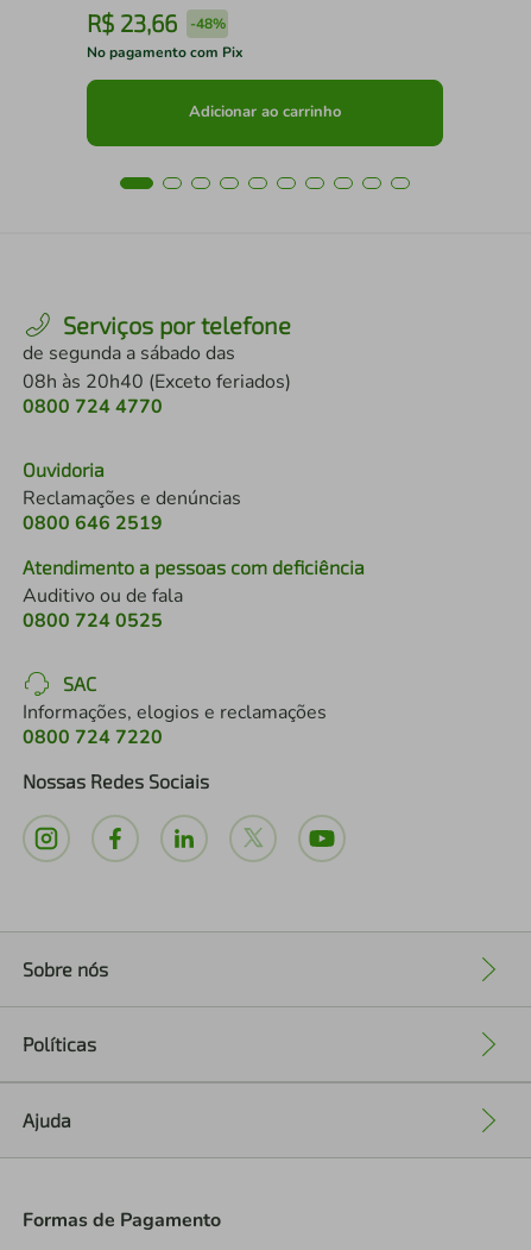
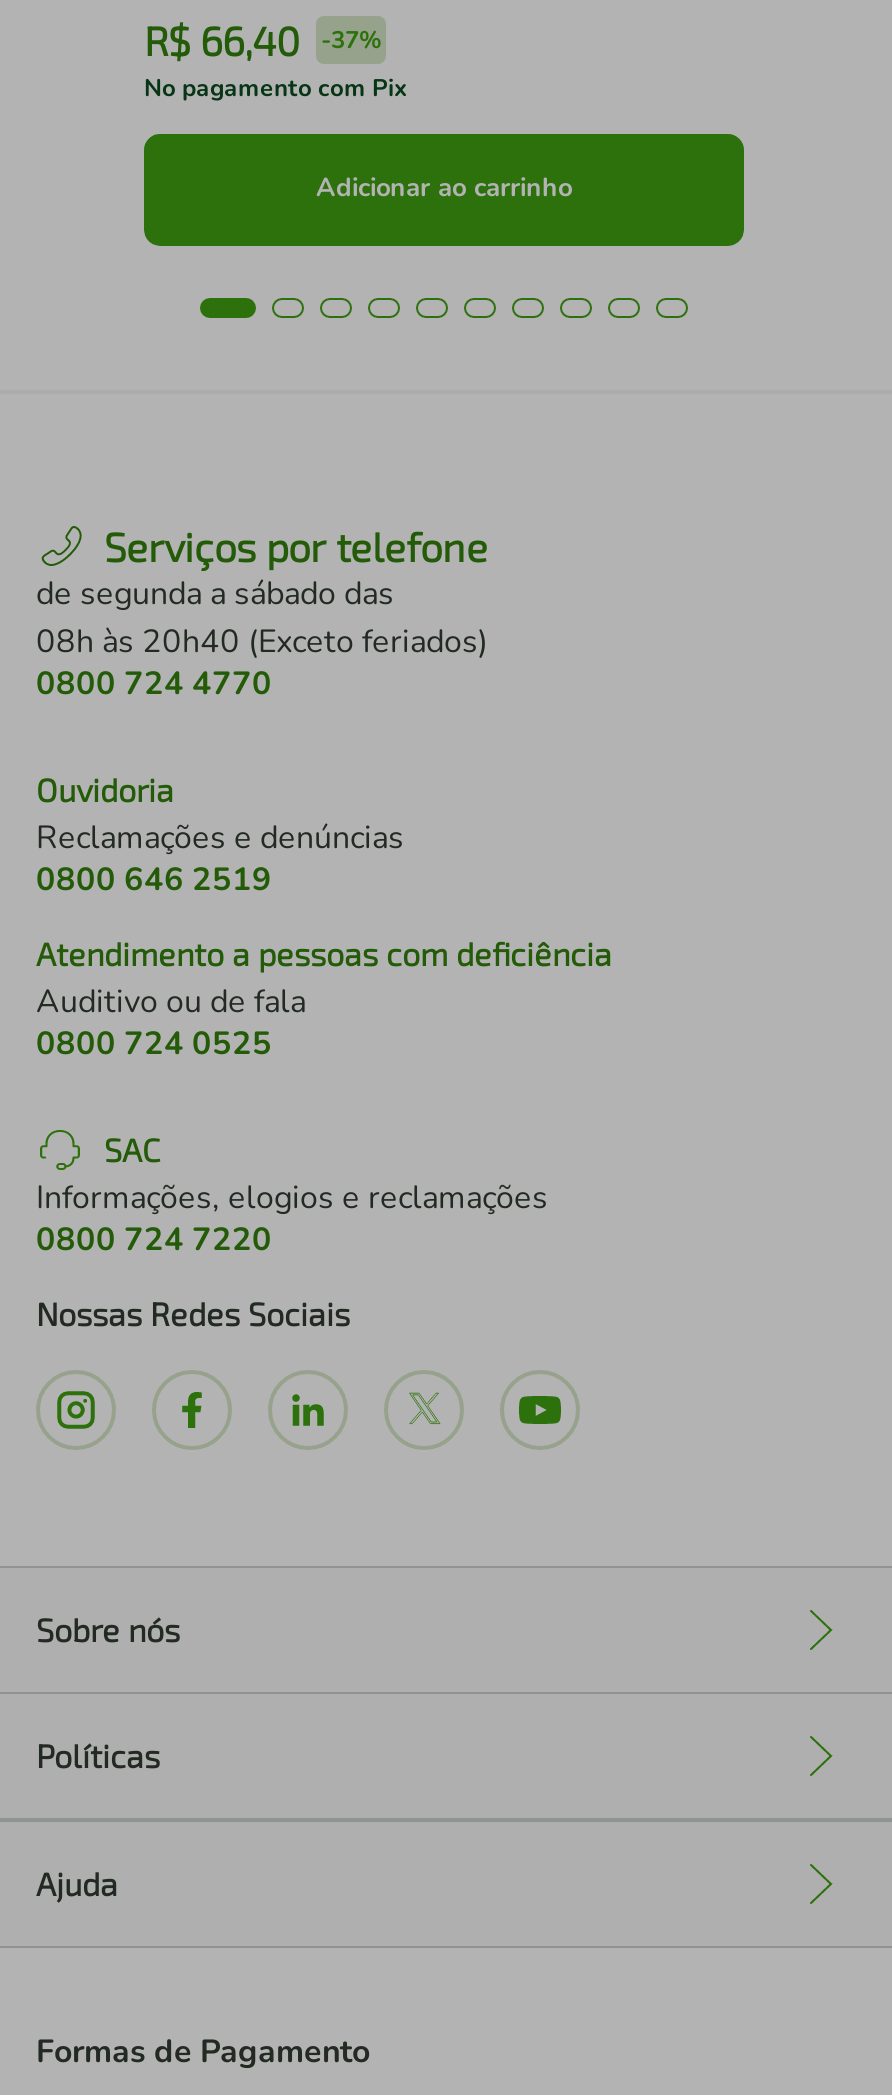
[87,9,225,37] R$ 23,66 | -48% -> [144,15,381,63] R$ 66,40 | -37%

